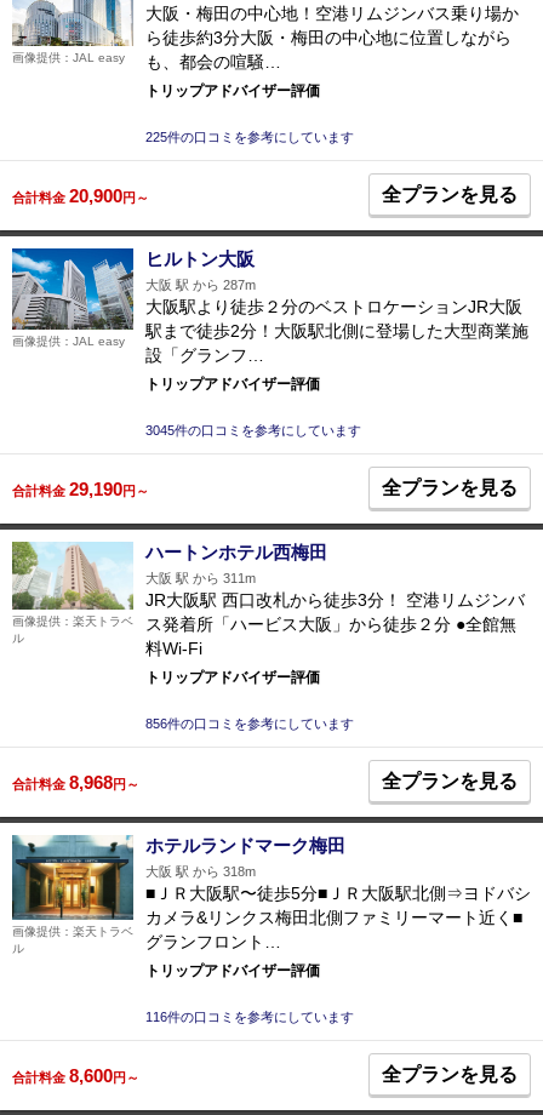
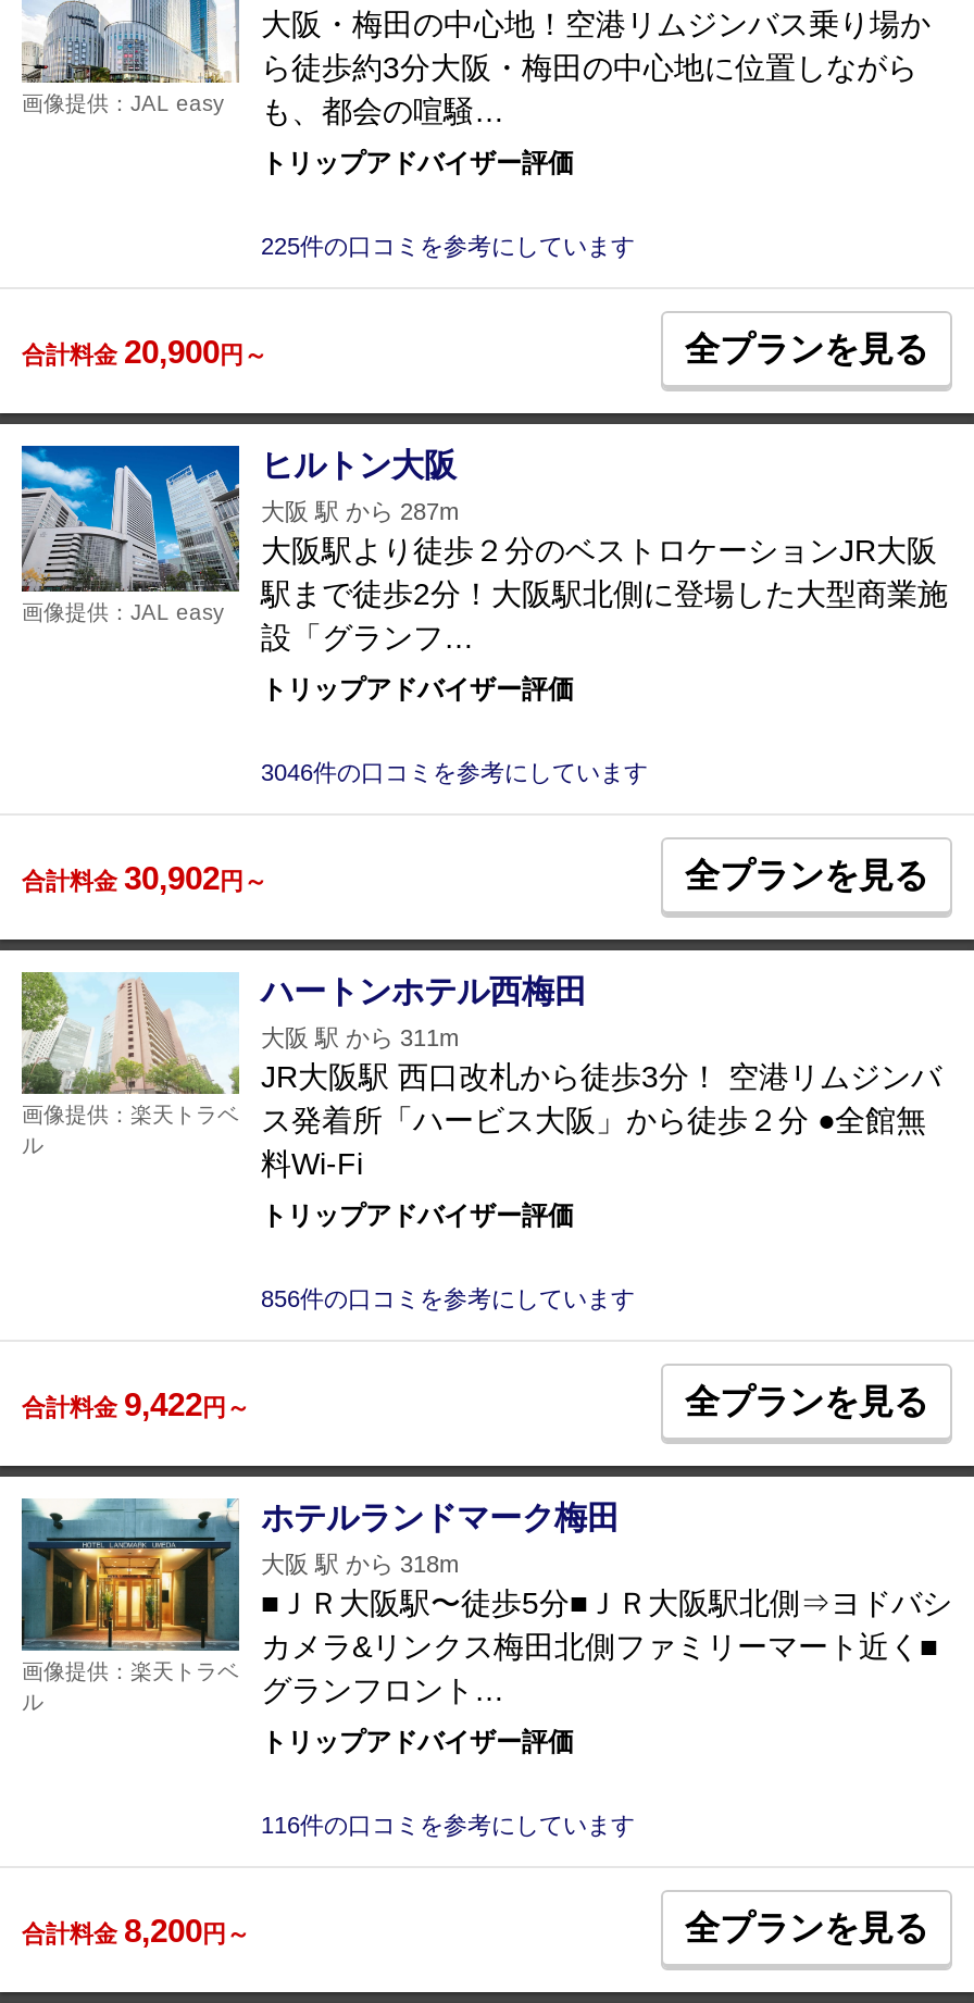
[145,423,361,438] 3045件の口コミを参考にしています -> [261,759,648,786] 3046件の口コミを参考にしています
[12,479,149,500] 合計料金29,190円～ -> [22,859,267,896] 合計料金30,902円～
[12,772,139,793] 合計料金8,968円～ -> [22,1386,250,1423] 合計料金9,422円～
[12,1066,139,1086] 合計料金8,600円～ -> [22,1912,250,1949] 合計料金8,200円～

